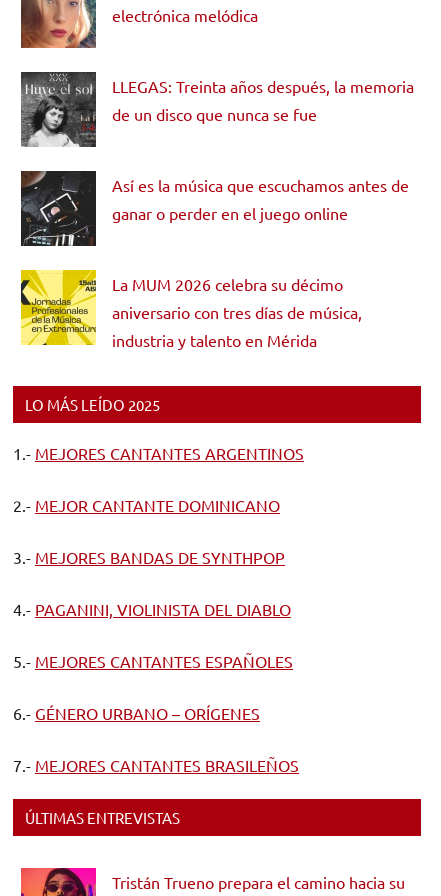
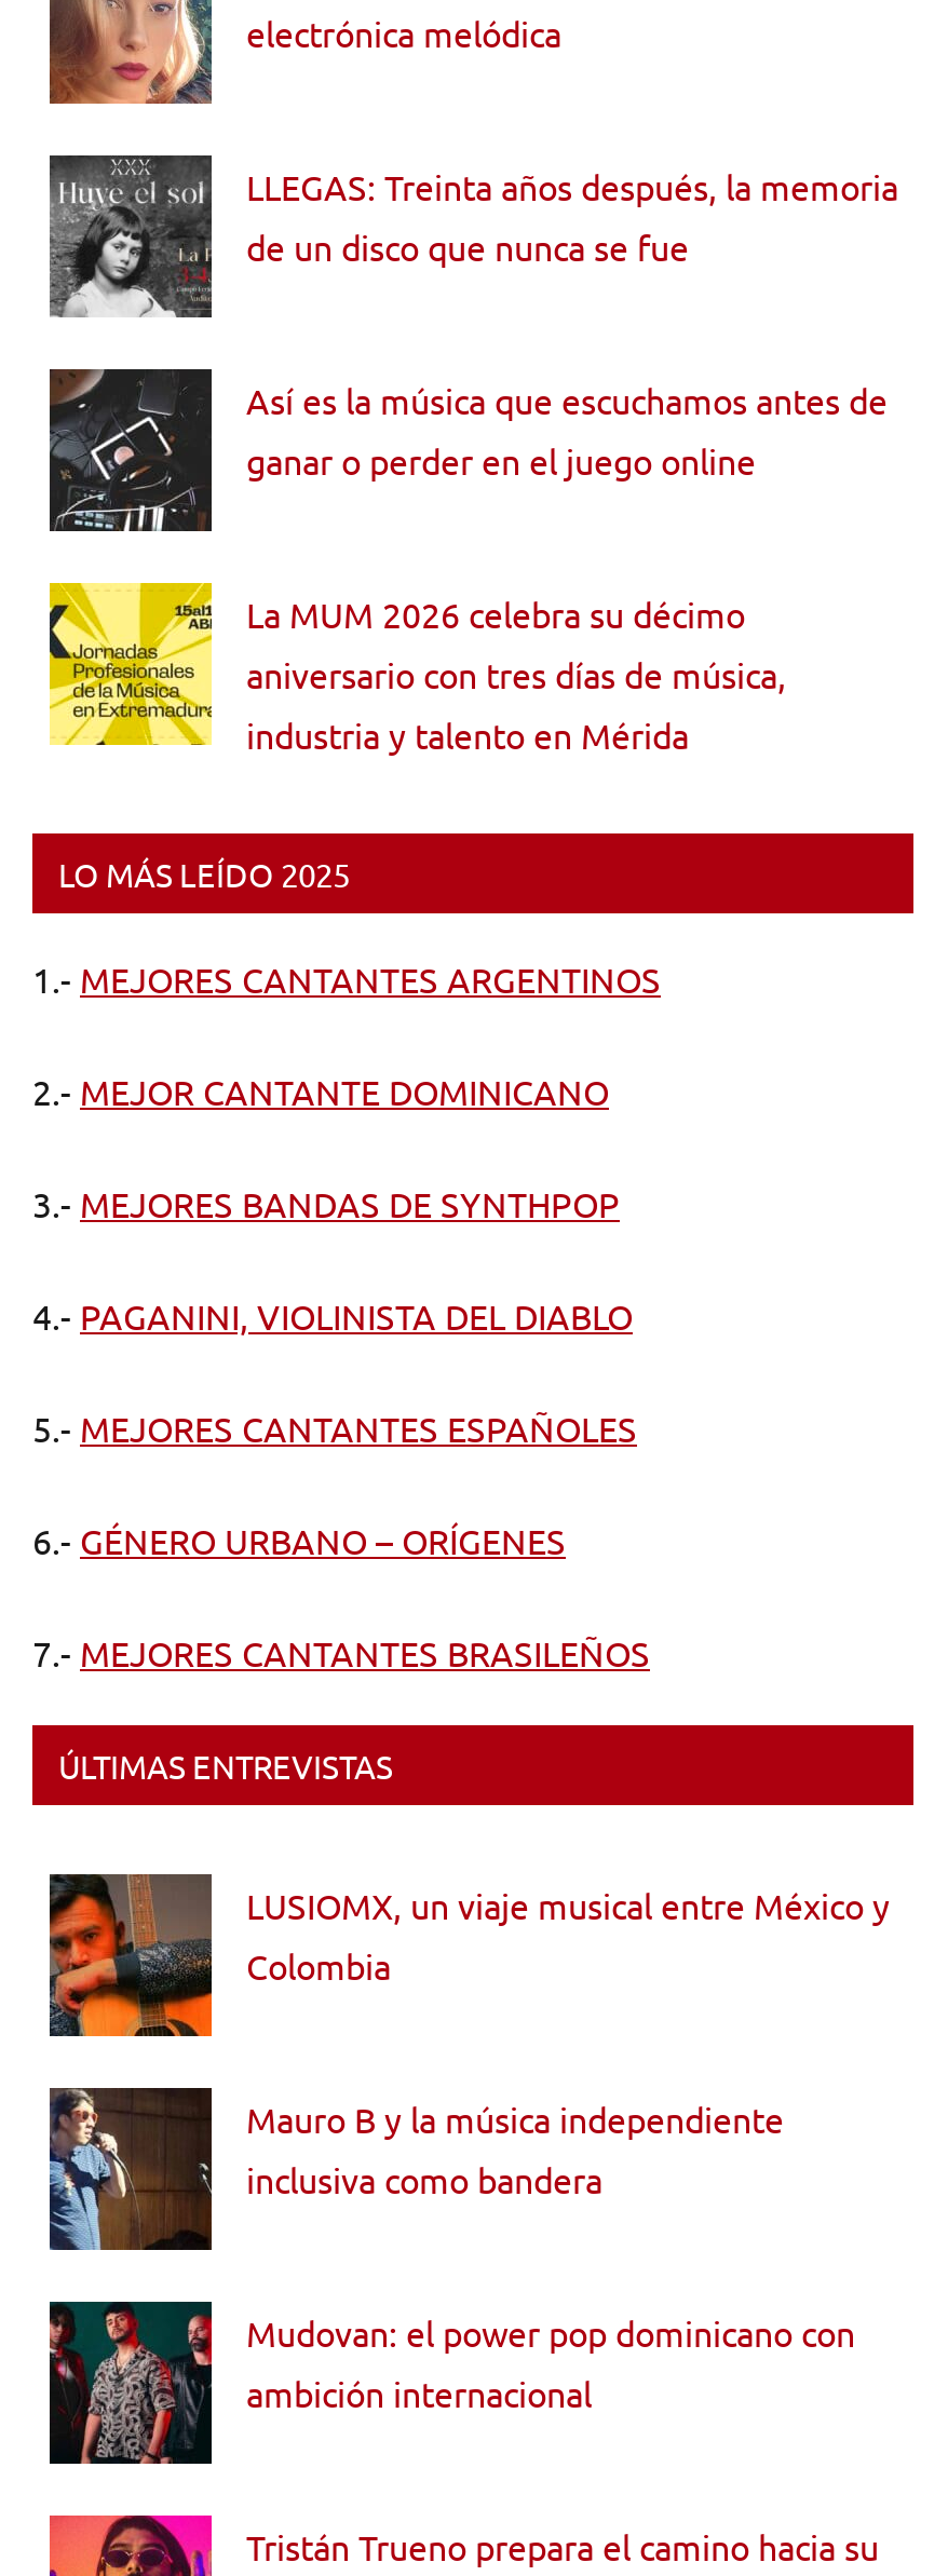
none -> [48,1872,890,2038] [image] | LUSIOMX, un viaje musical entre México y | Colombia
none -> [48,2086,784,2252] [image] | Mauro B y la música independiente | inclusiva como bandera
none -> [48,2300,855,2466] [image] | Mudovan: el power pop dominicano con | ambición internacional

